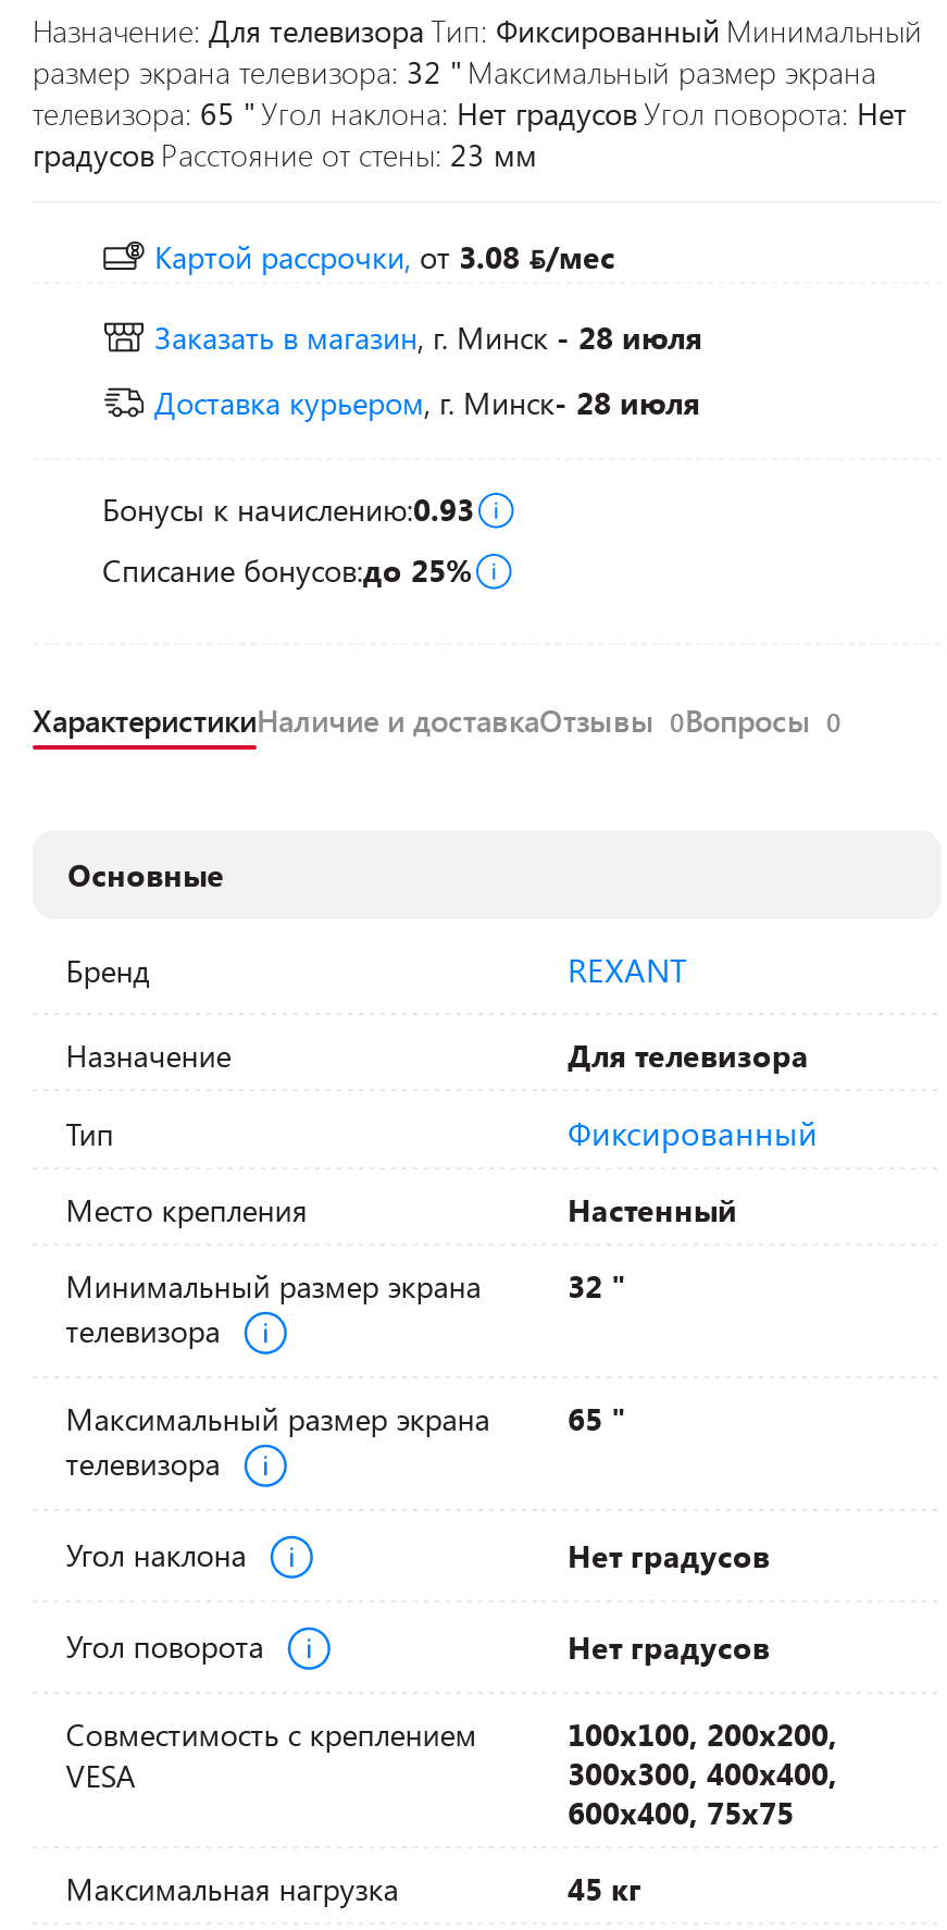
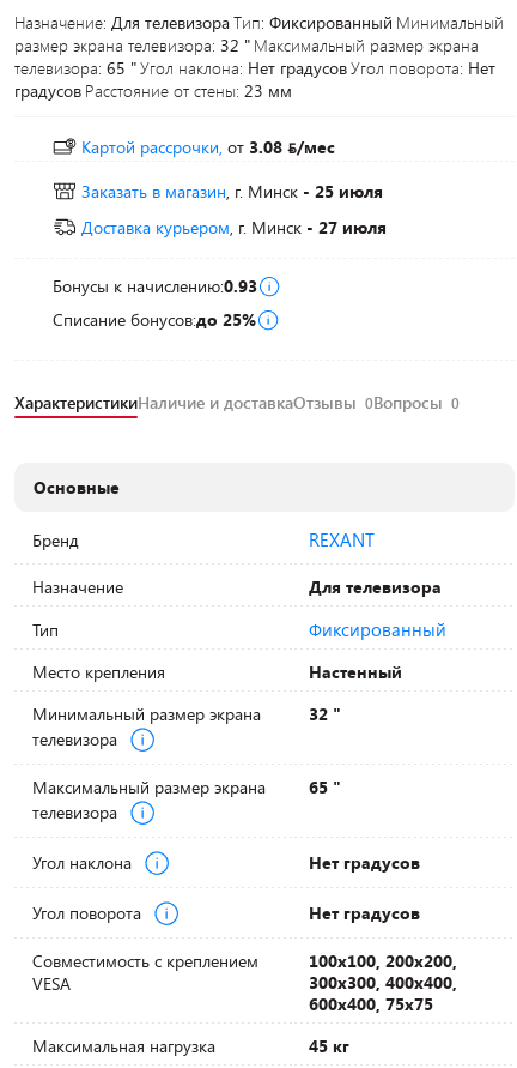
[154,317,702,358] Заказать в магазин, г. Минск - 28 июля -> [81,180,383,203] Заказать в магазин, г. Минск - 25 июля
[154,382,700,423] Доставка курьером, г. Минск- 28 июля -> [81,216,387,239] Доставка курьером, г. Минск- 27 июля

